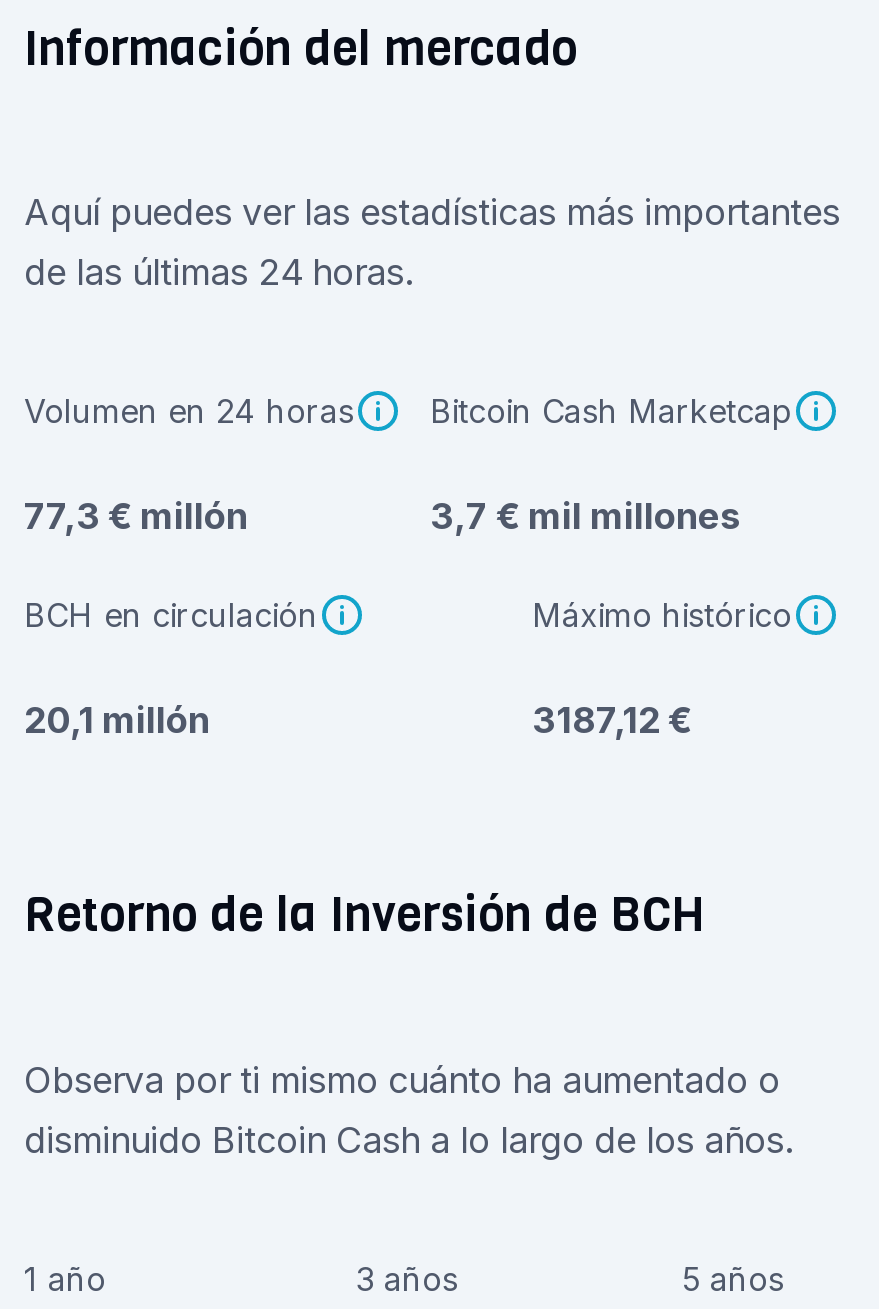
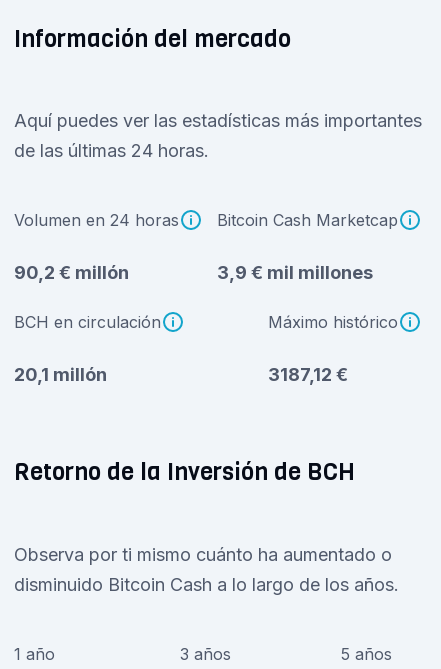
[24,496,248,538] 77,3 € millón -> [14,262,129,283] 90,2 € millón
[430,496,740,538] 3,7 € mil millones -> [217,262,373,283] 3,9 € mil millones

